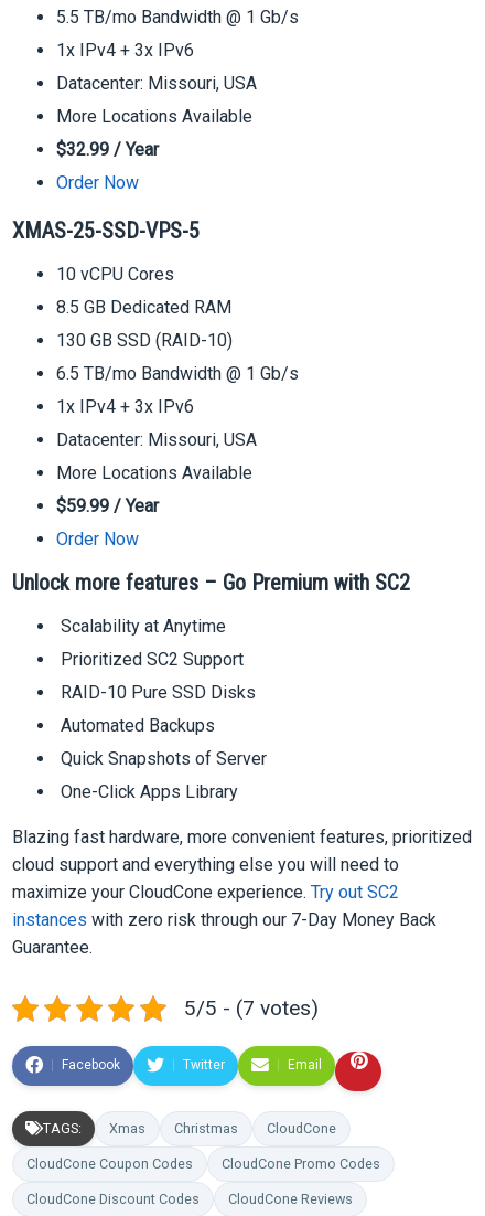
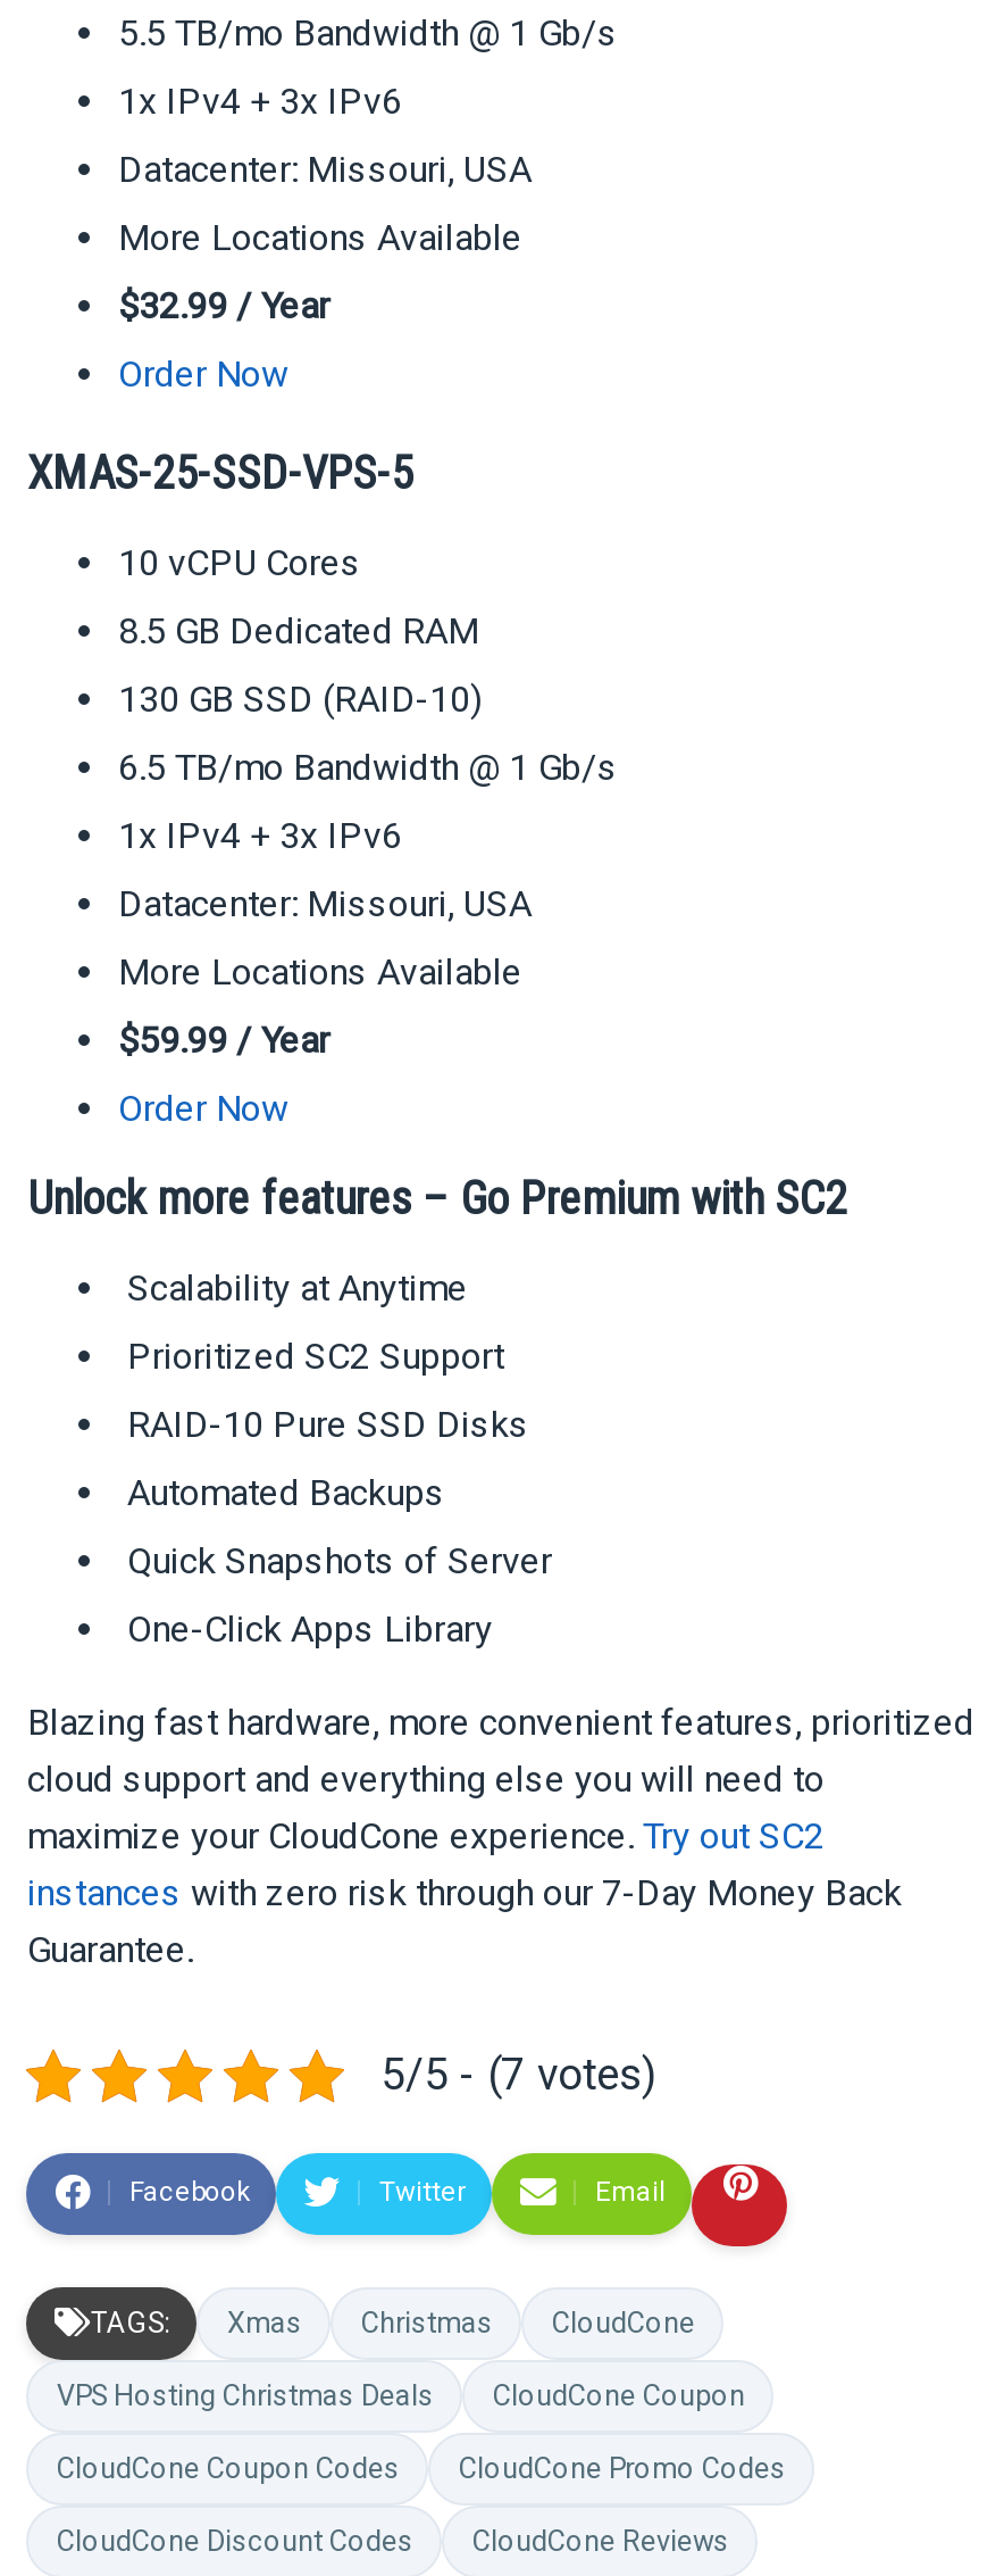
none -> [57,2377,745,2411] VPS Hosting Christmas Deals | CloudCone Coupon

